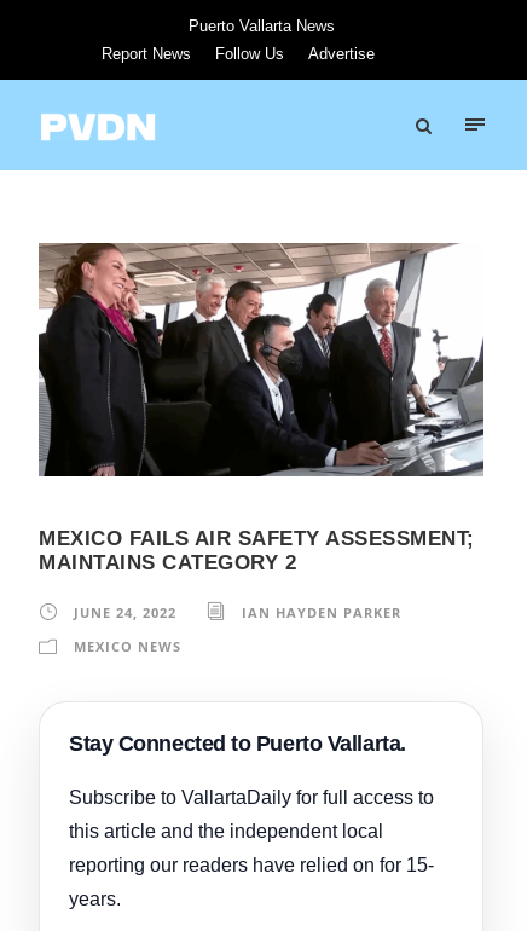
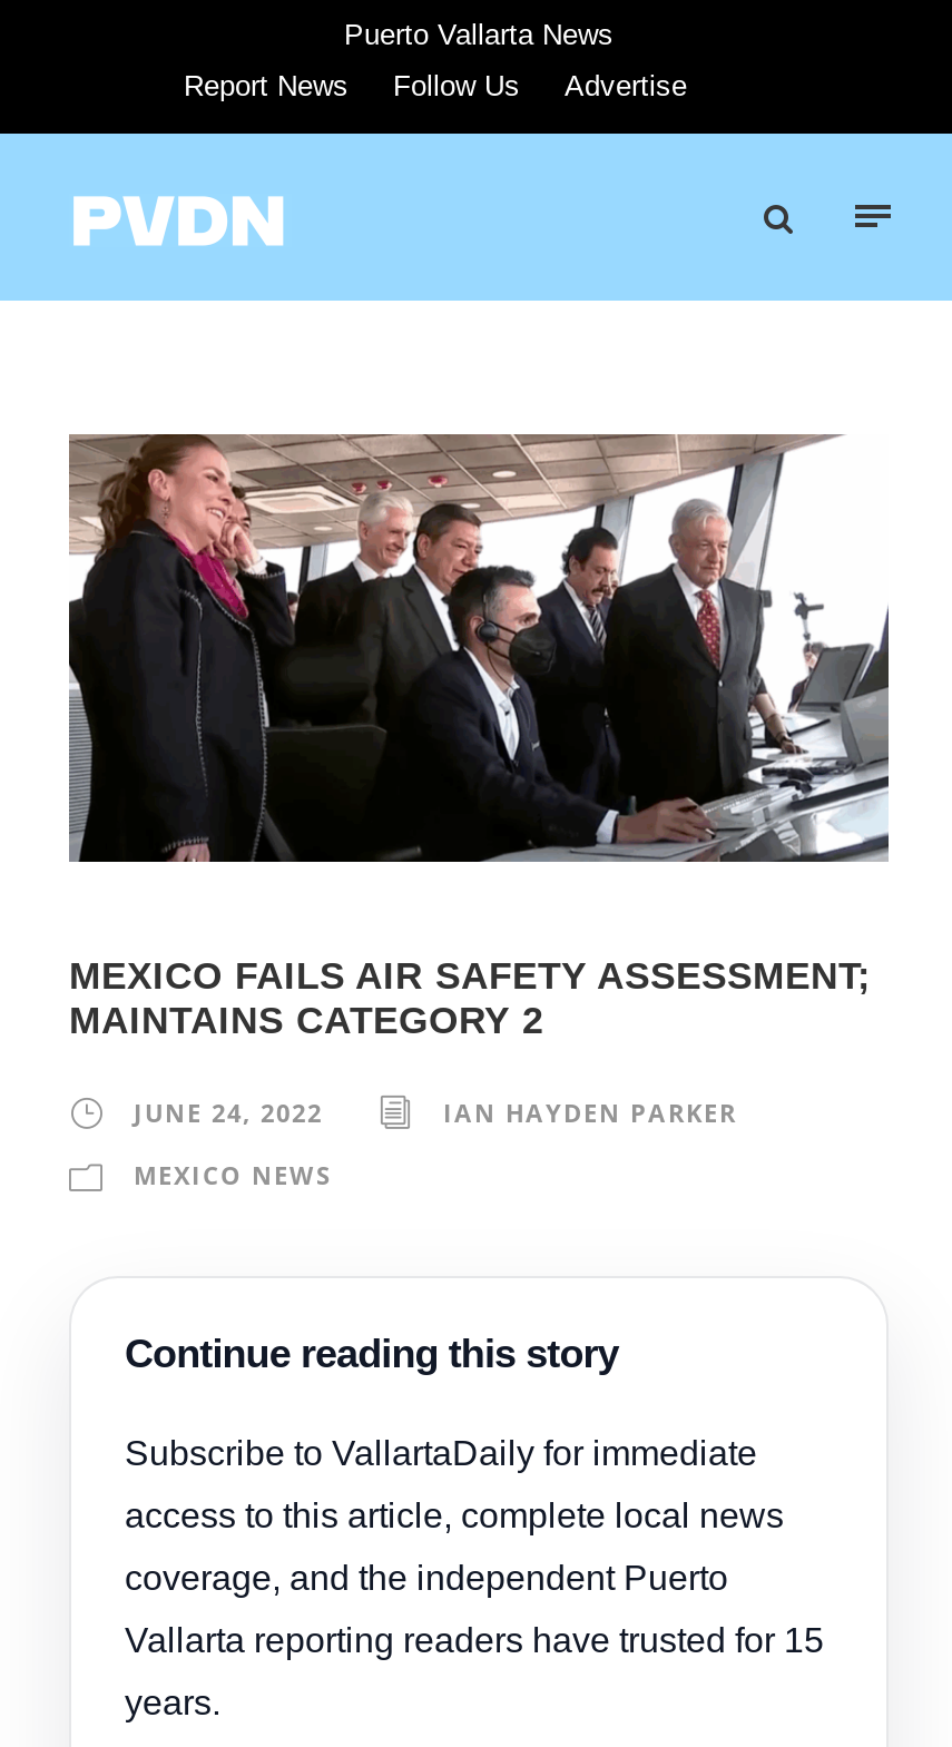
[69,731,434,875] Stay Connected to Puerto Vallarta. | Subscribe to VallartaDaily for full access to | this article and the independent local | reporting our readers have relied on for 15- -> [125,1332,824,1660] Continue reading this story | Subscribe to VallartaDaily for immediate | access to this article, complete local news | coverage, and the independent Puerto | Vallarta reporting readers have trusted for 15

